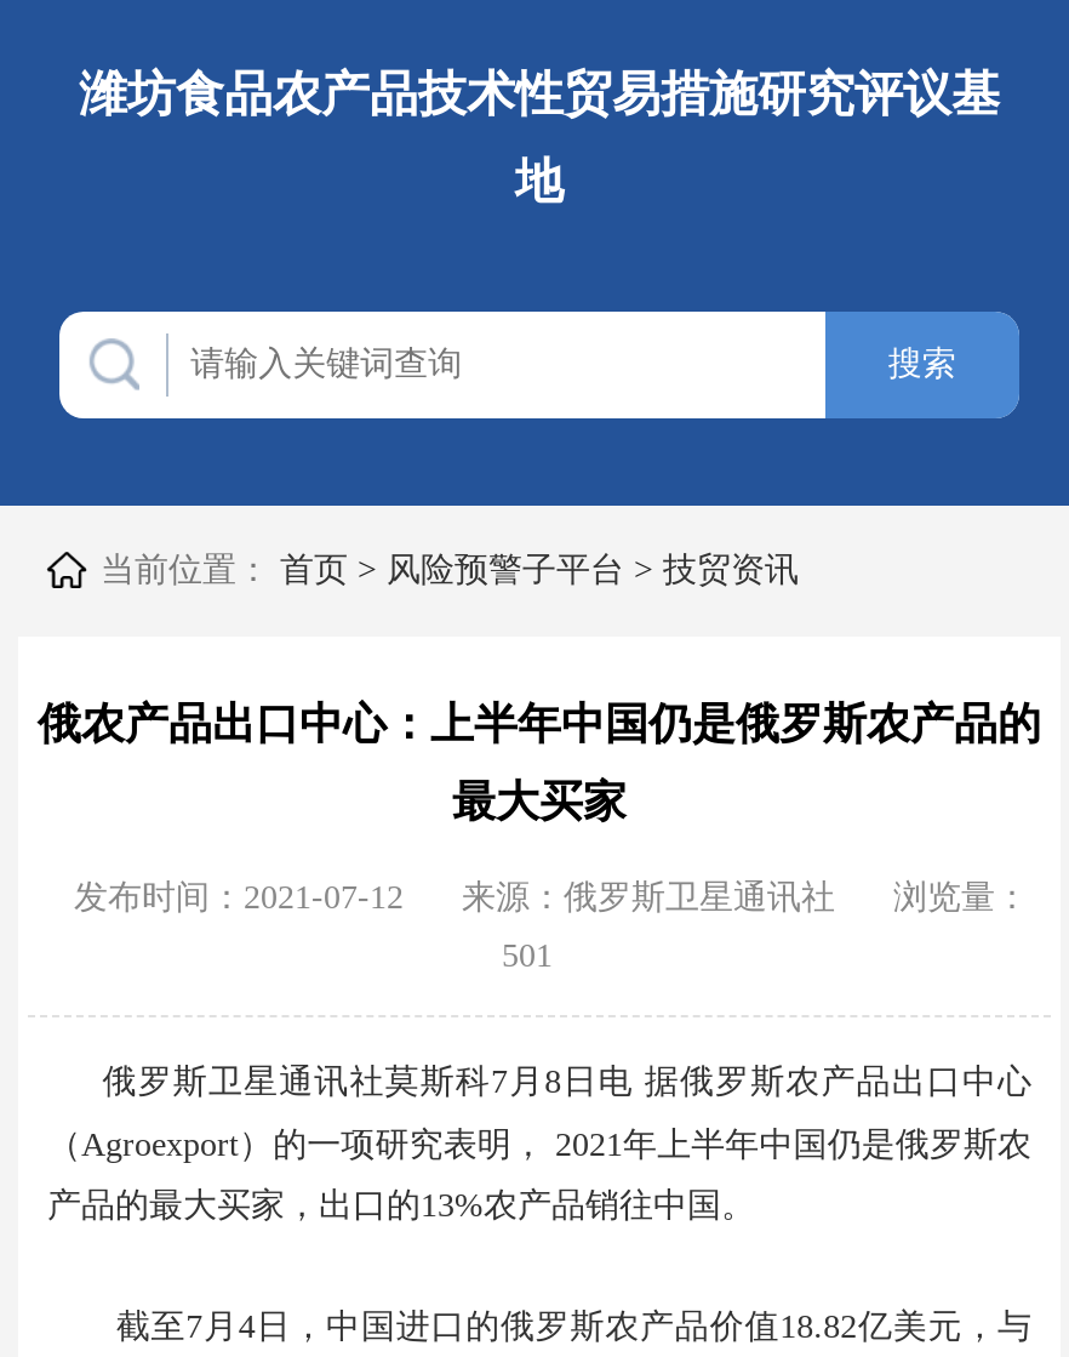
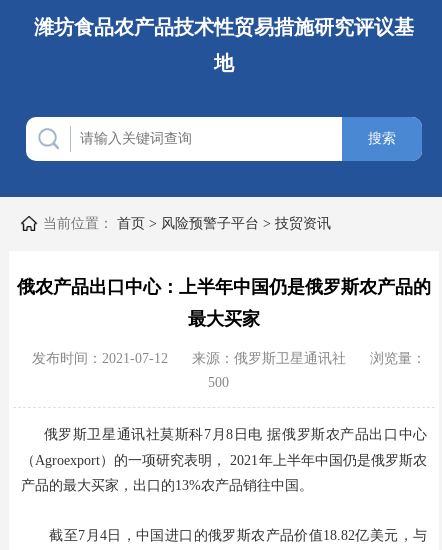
[502,937,553,974] 501 -> [208,375,229,390] 500

